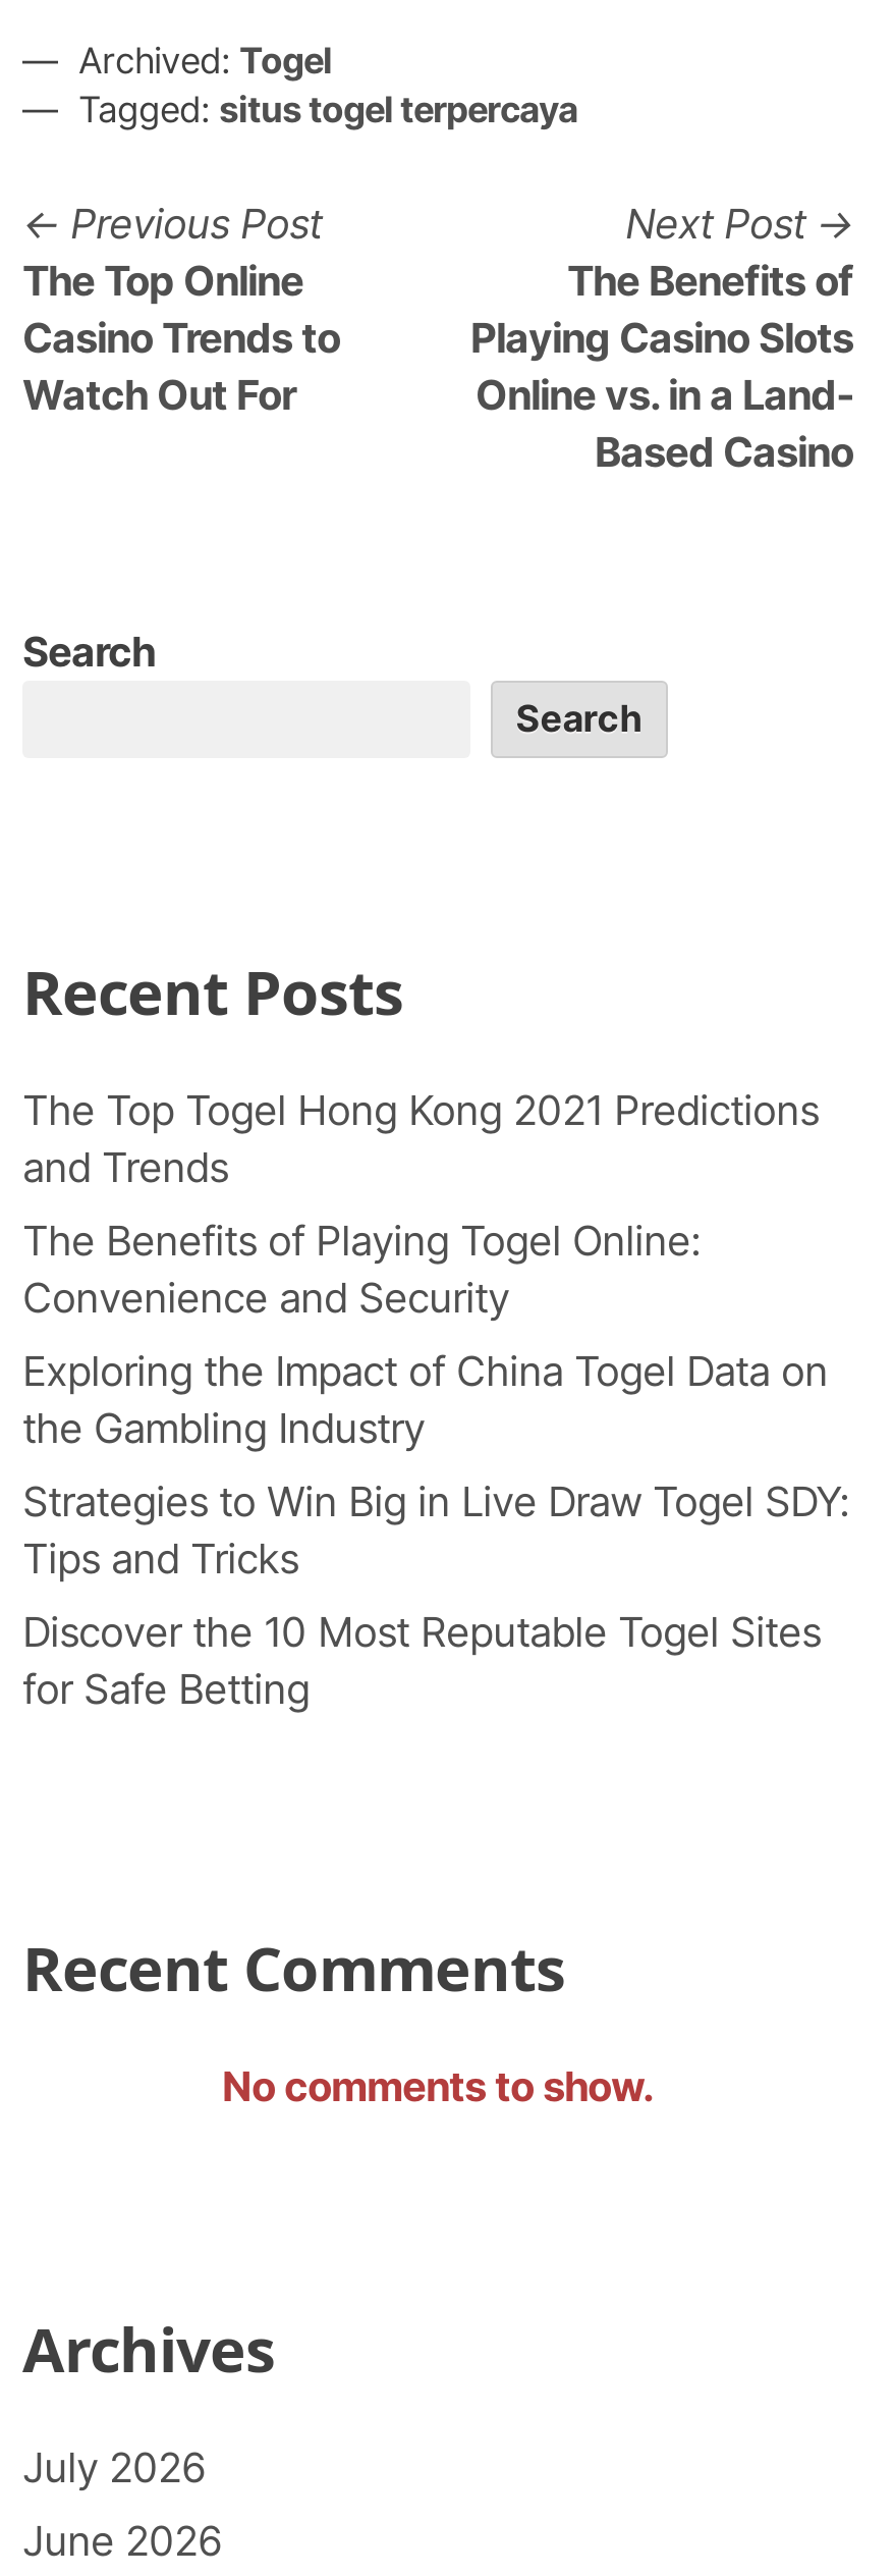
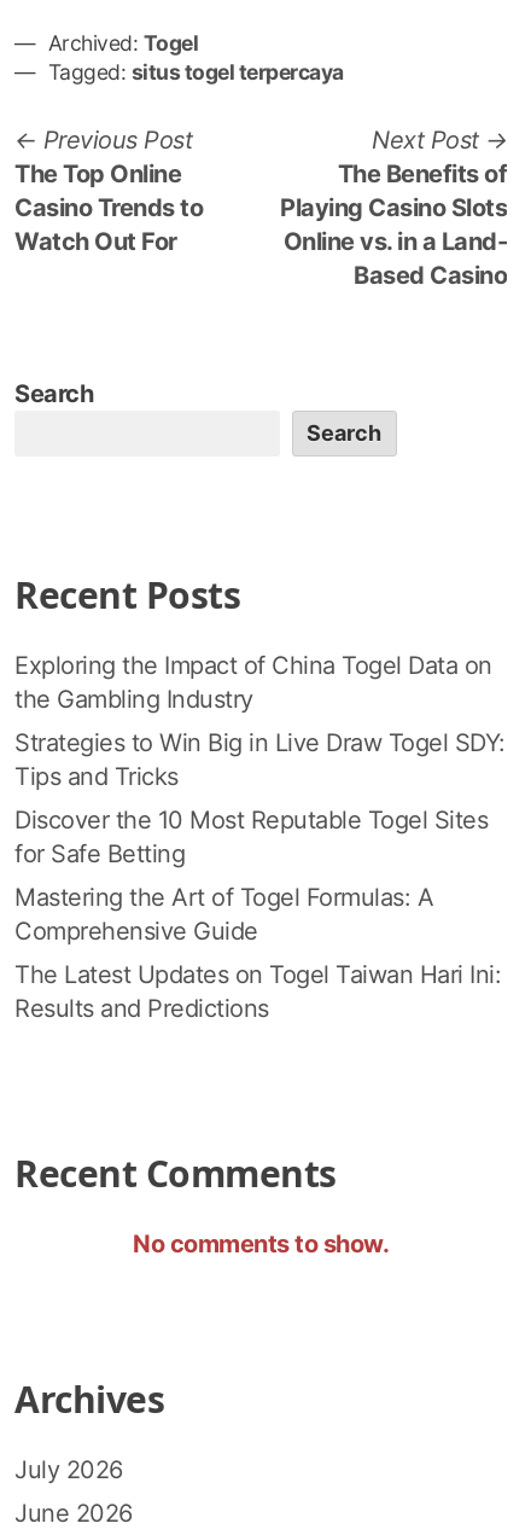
[22,1086,819,1323] The Top Togel Hong Kong 2021 Predictions | and Trends | The Benefits of Playing Togel Online: | Convenience and Security -> none
moved [22,1347,850,1714] -> [14,651,505,868]: Exploring the Impact of China Togel Data on | the Gambling Industry | Strategies to Win Big in Live Draw Togel SDY: | Tips and Tricks | Discover the 10 Most Reputable Togel Sites | for Safe Betting
none -> [14,883,501,1023] Mastering the Art of Togel Formulas: A | Comprehensive Guide | The Latest Updates on Togel Taiwan Hari Ini: | Results and Predictions

